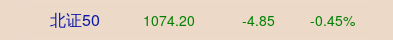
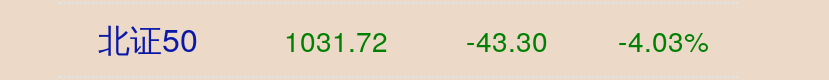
[143,10,195,30] 1074.20 -> [284,20,388,60] 1031.72
[242,10,275,30] -4.85 -> [466,20,548,60] -43.30
[310,10,355,30] -0.45% -> [618,20,708,60] -4.03%

